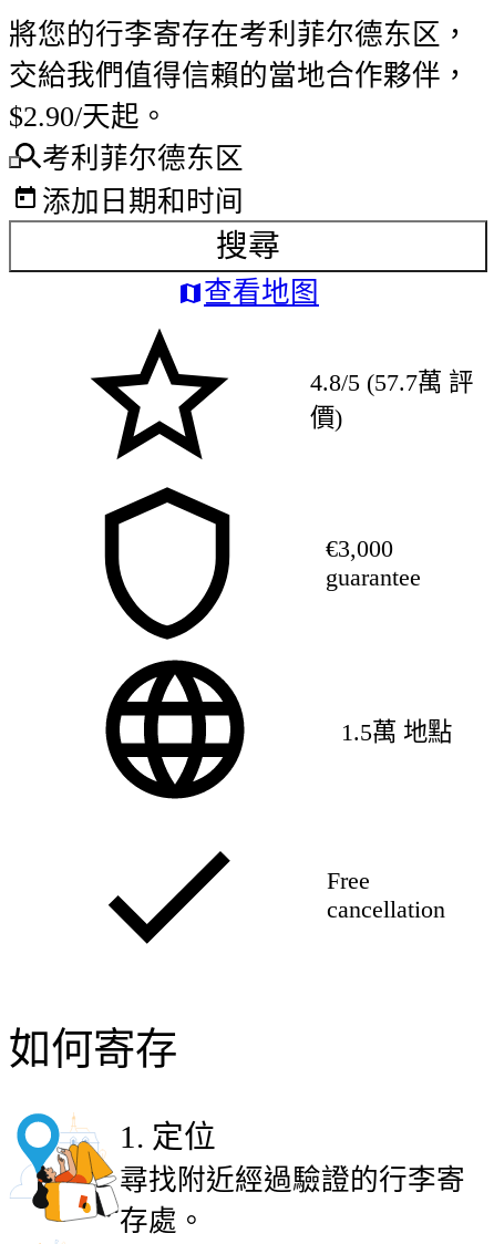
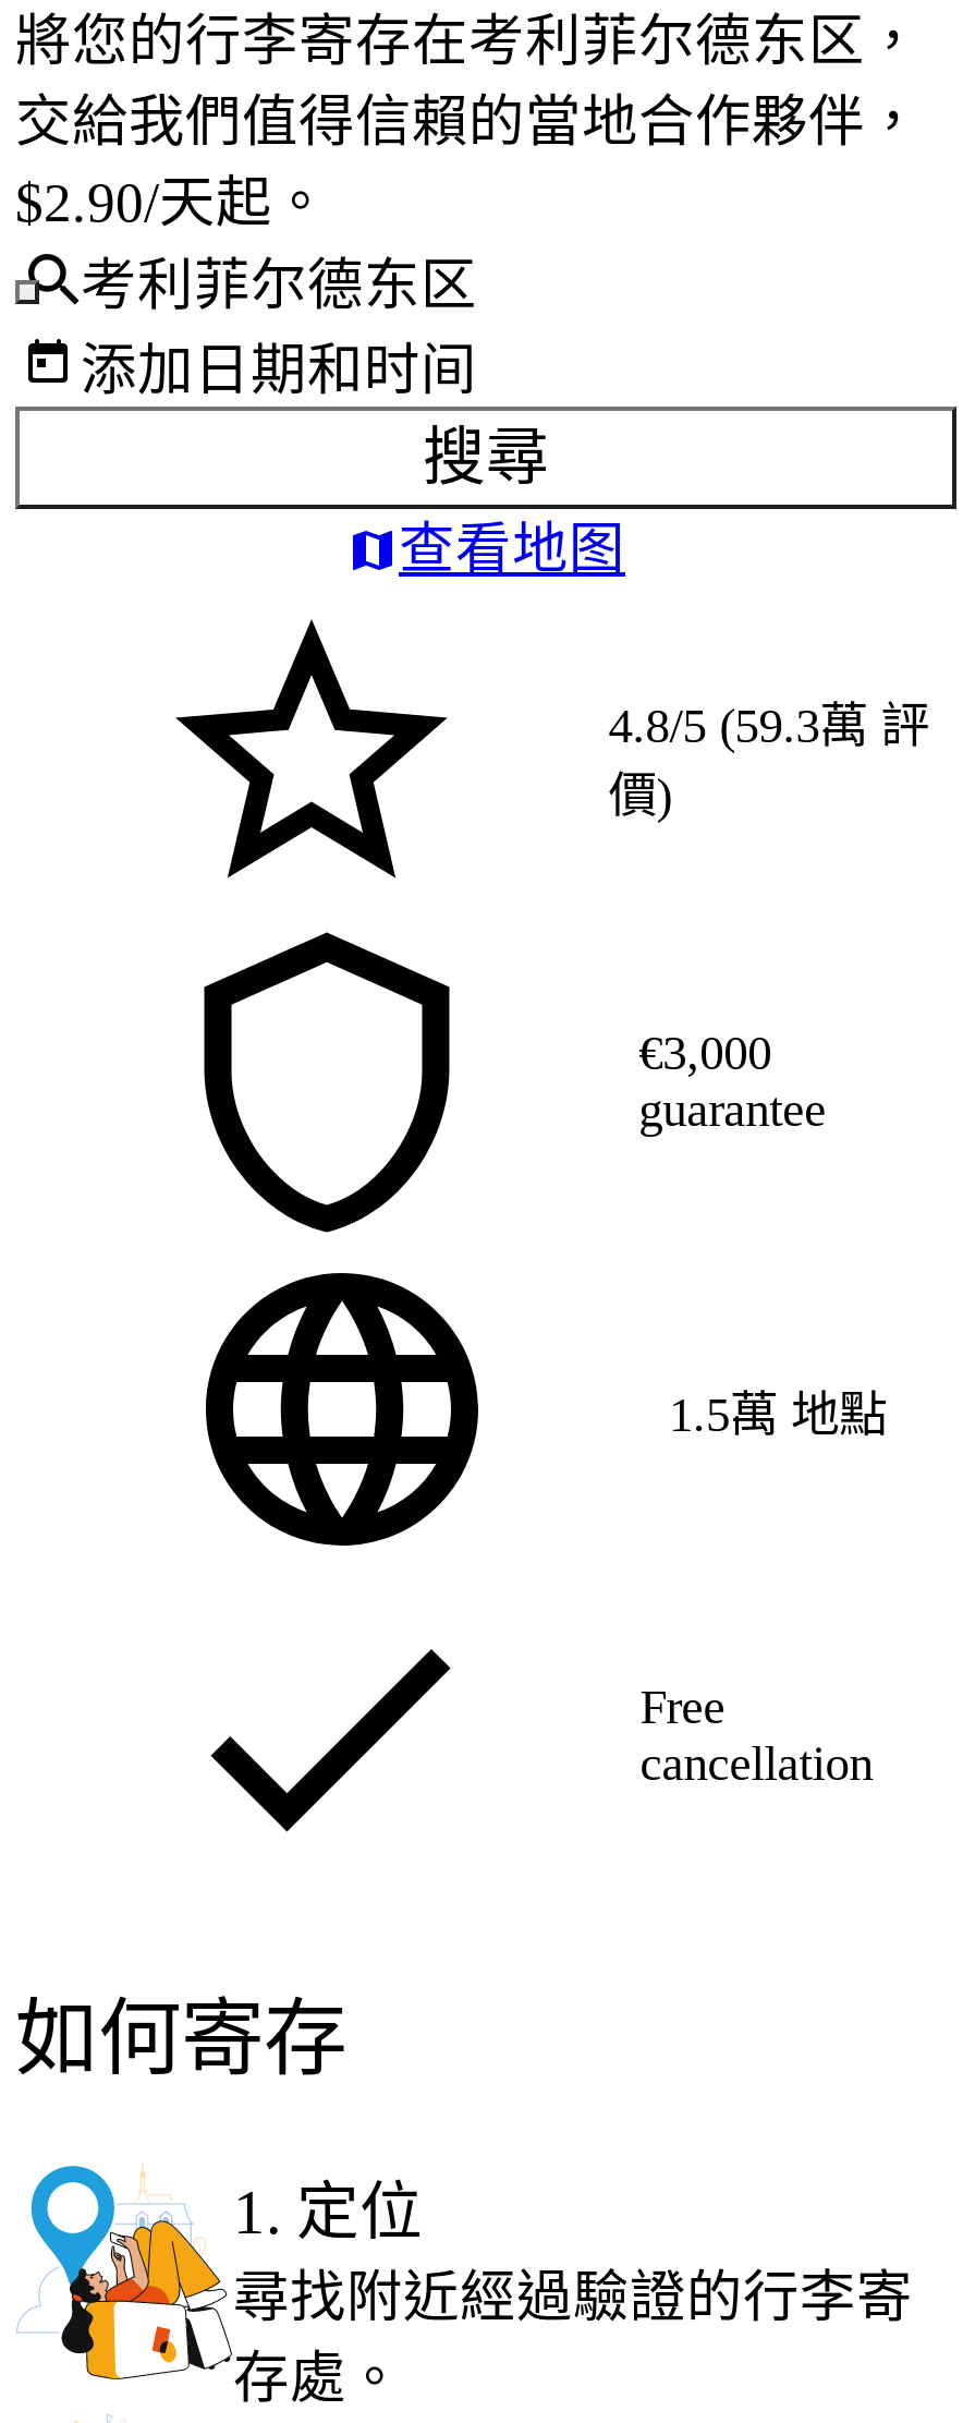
[310,369,473,397] 4.8/5 (57.7萬 評 -> [609,700,929,754] 4.8/5 (59.3萬 評

